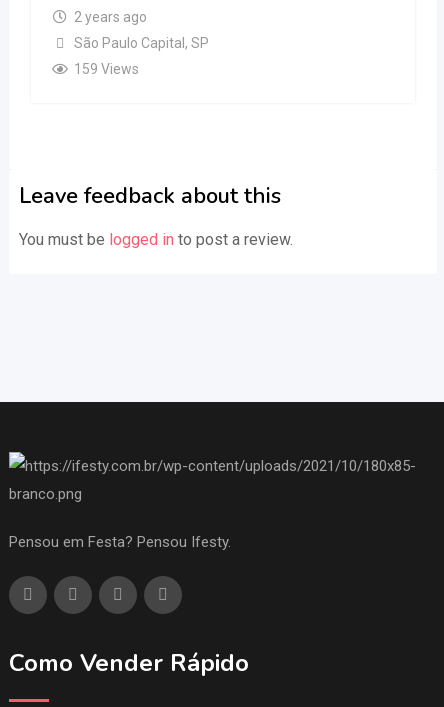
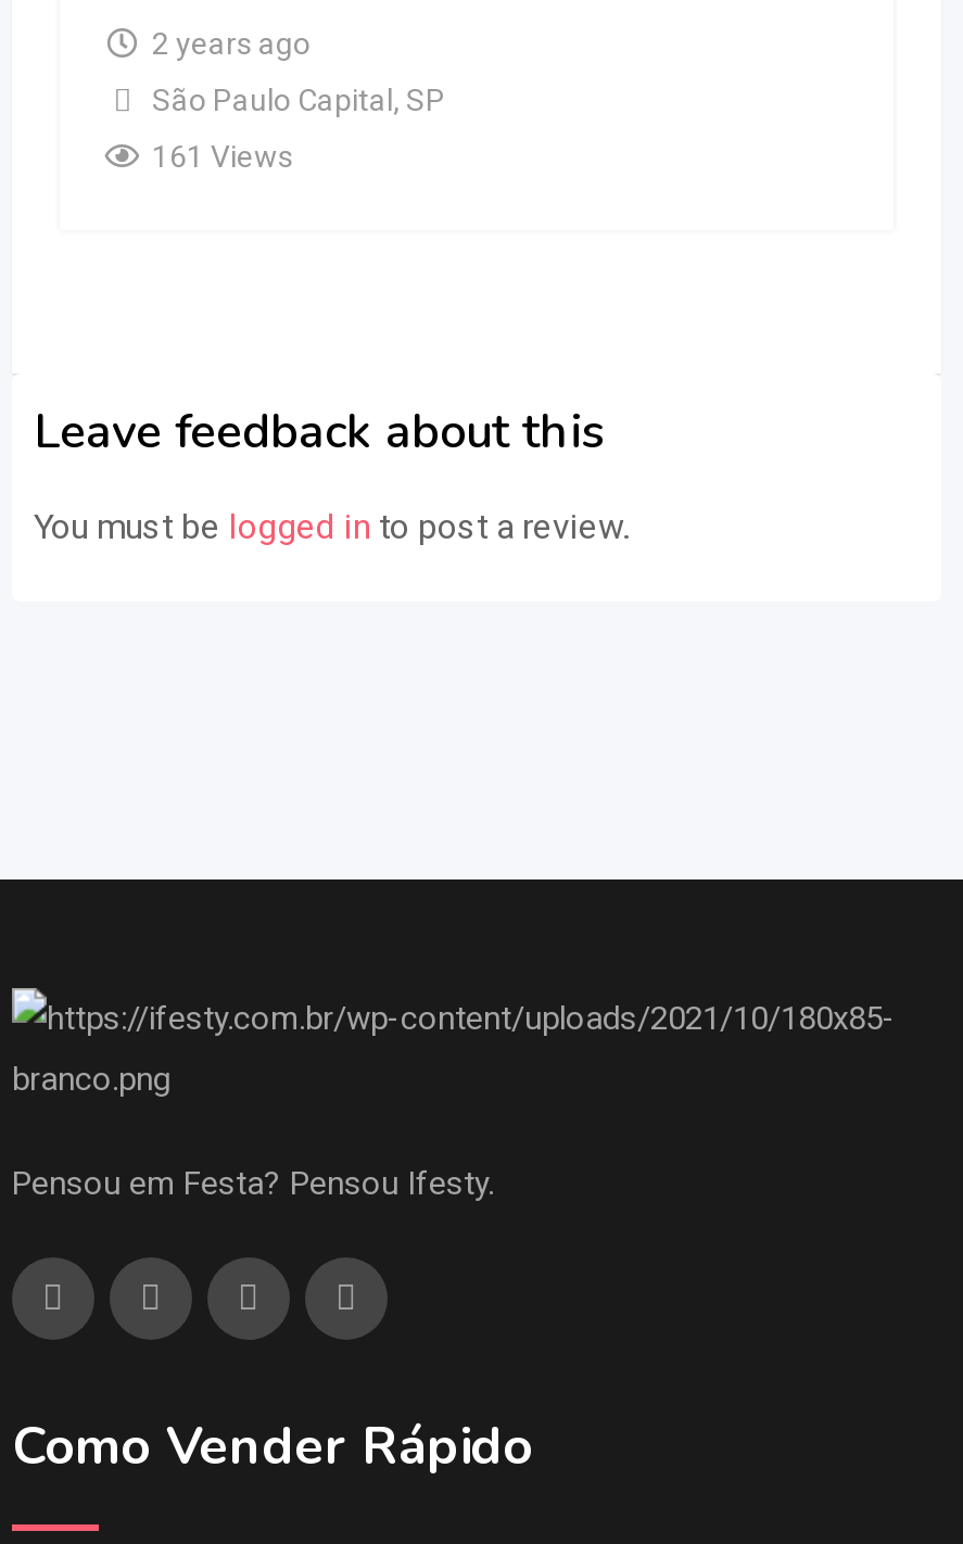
[73,61,138,77] 159 Views -> [152,139,293,173] 161 Views

